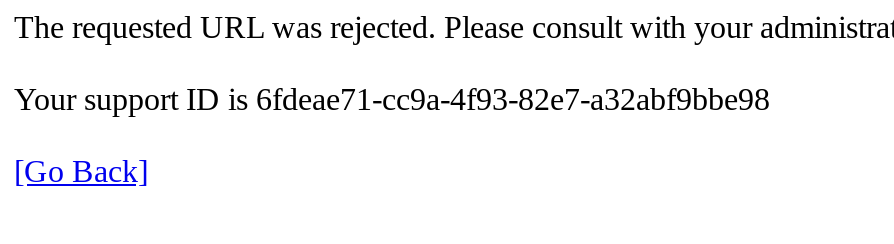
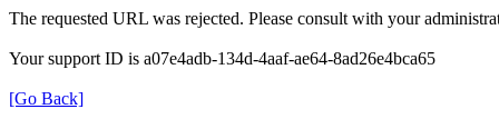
[14,82,770,116] Your support ID is 6fdeae71-cc9a-4f93-82e7-a32abf9bbe98 -> [9,49,436,68] Your support ID is a07e4adb-134d-4aaf-ae64-8ad26e4bca65

